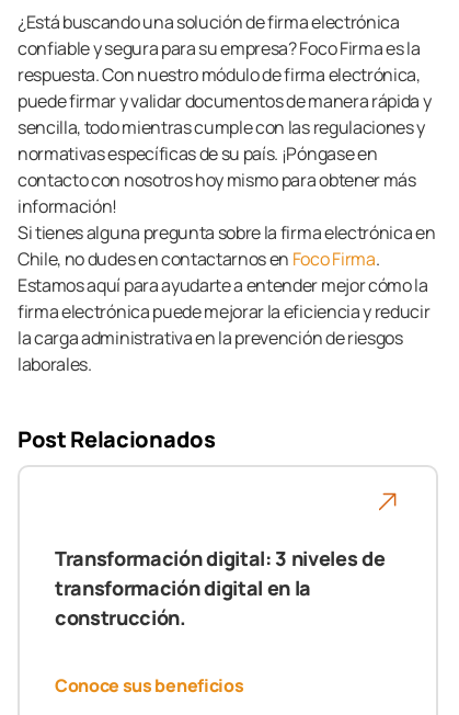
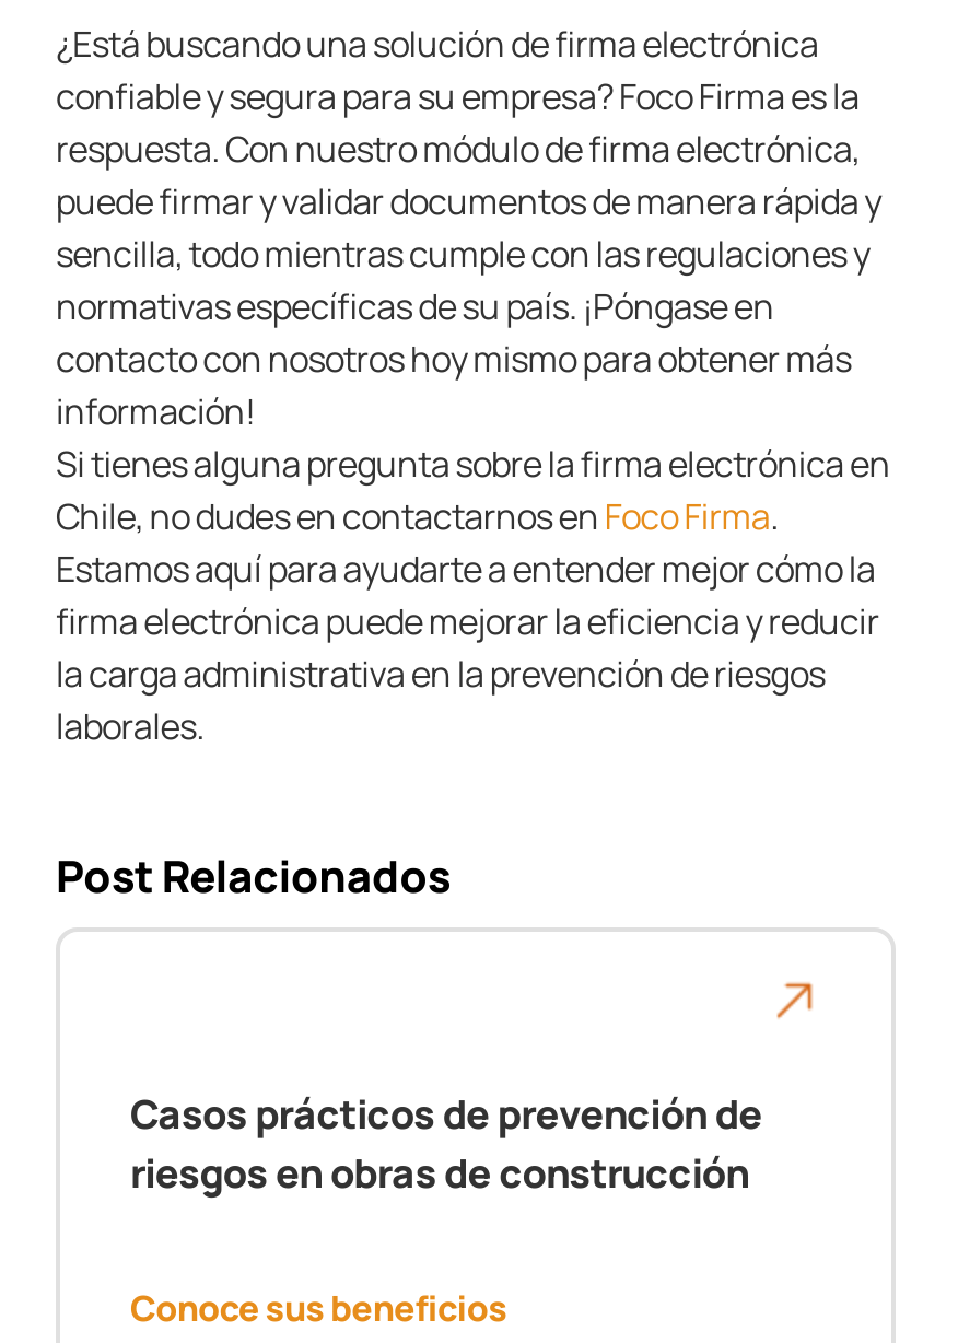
[55,545,385,630] Transformación digital: 3 niveles de | transformación digital en la | construcción. -> [130,1086,762,1198] Casos prácticos de prevención de | riesgos en obras de construcción

